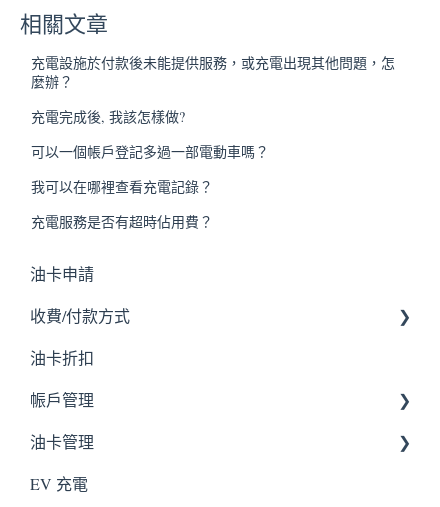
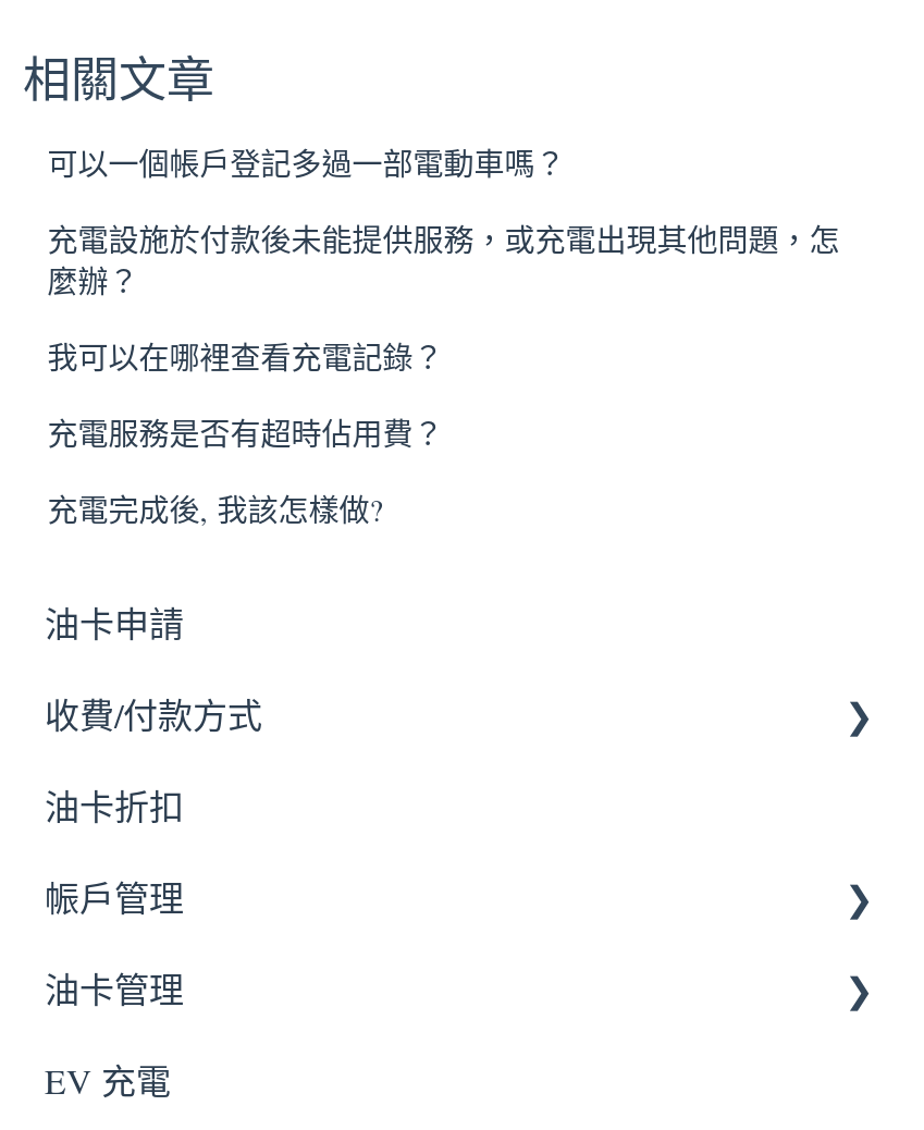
moved [31,53,395,91] -> [47,218,840,301]: 充電設施於付款後未能提供服務，或充電出現其他問題，怎 | 麼辦？
moved [31,107,185,126] -> [47,488,382,530]: 充電完成後, 我該怎樣做?
moved [31,142,269,161] -> [47,142,565,184]: 可以一個帳戶登記多過一部電動車嗎？
moved [31,177,213,231] -> [47,336,443,454]: 我可以在哪裡查看充電記錄？ | 充電服務是否有超時佔用費？

